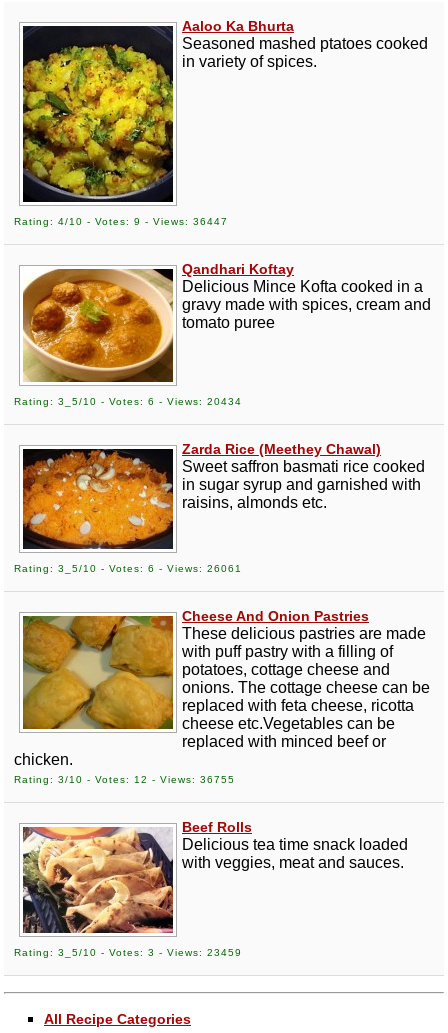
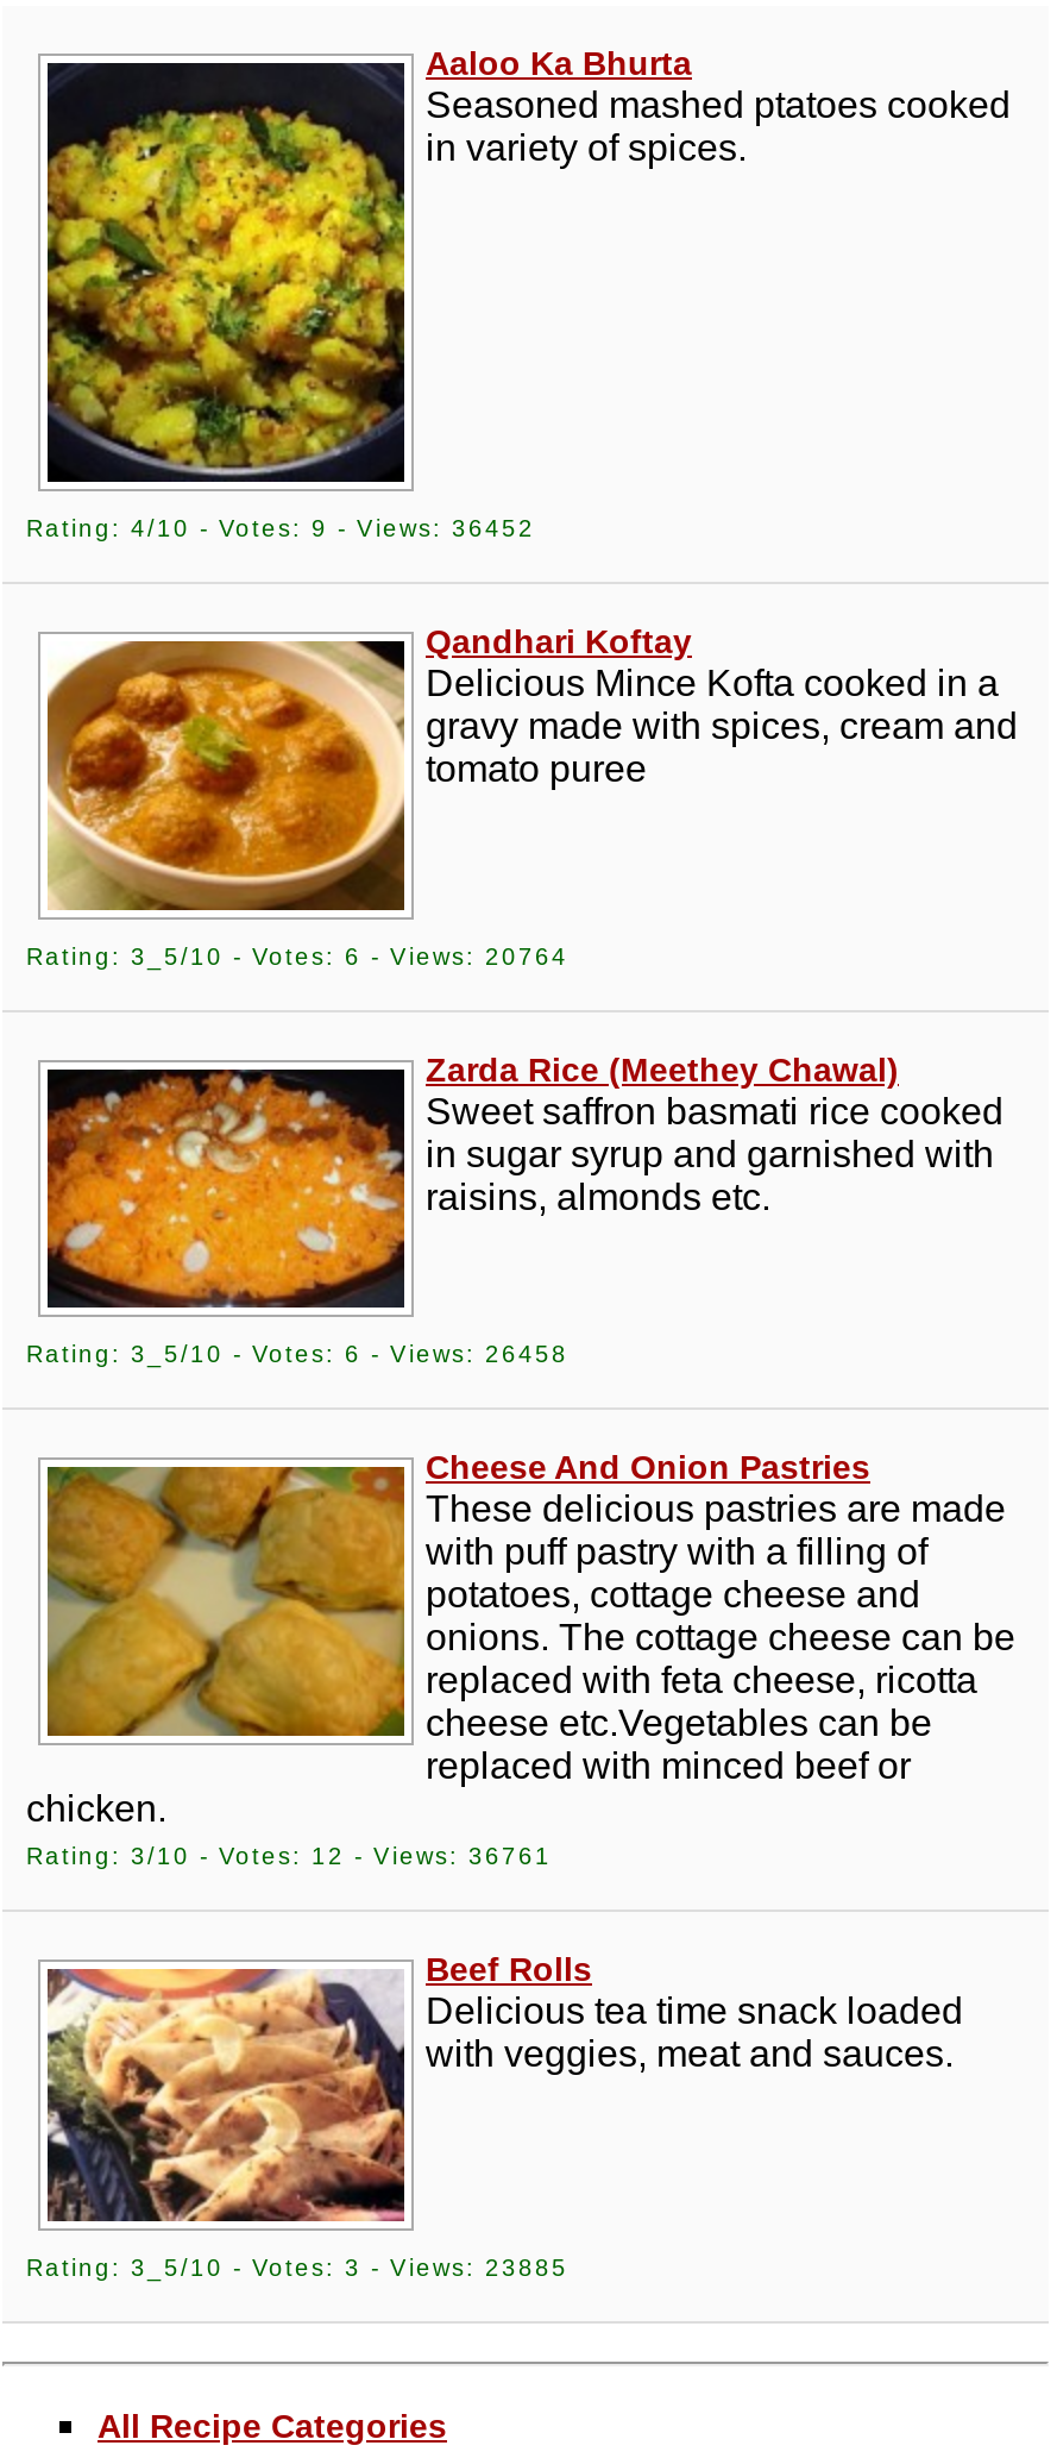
[14,216,228,227] Rating: 4/10 - Votes: 9 - Views: 36447 -> [26,515,535,541] Rating: 4/10 - Votes: 9 - Views: 36452
[14,396,242,407] Rating: 3_5/10 - Votes: 6 - Views: 20434 -> [26,943,568,970] Rating: 3_5/10 - Votes: 6 - Views: 20764
[14,563,242,574] Rating: 3_5/10 - Votes: 6 - Views: 26061 -> [26,1341,568,1367] Rating: 3_5/10 - Votes: 6 - Views: 26458
[14,774,235,785] Rating: 3/10 - Votes: 12 - Views: 36755 -> [26,1843,552,1869] Rating: 3/10 - Votes: 12 - Views: 36761
[14,947,242,958] Rating: 3_5/10 - Votes: 3 - Views: 23459 -> [26,2255,568,2281] Rating: 3_5/10 - Votes: 3 - Views: 23885

